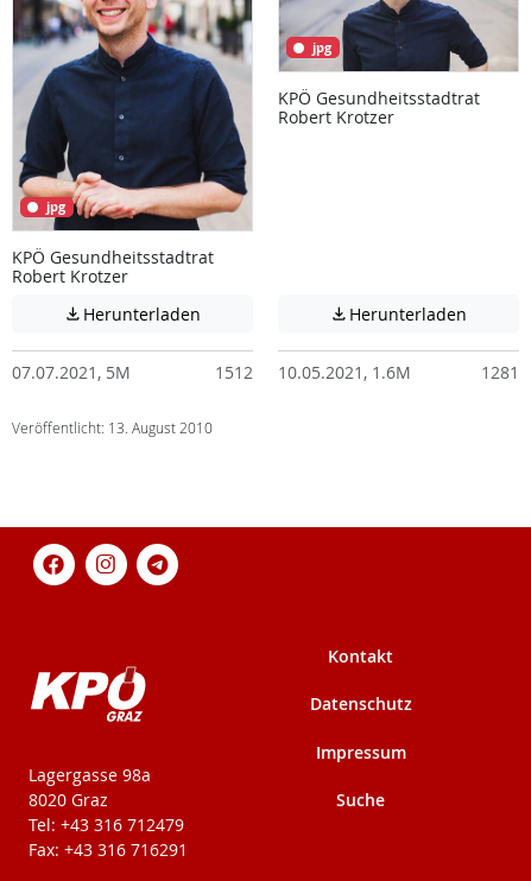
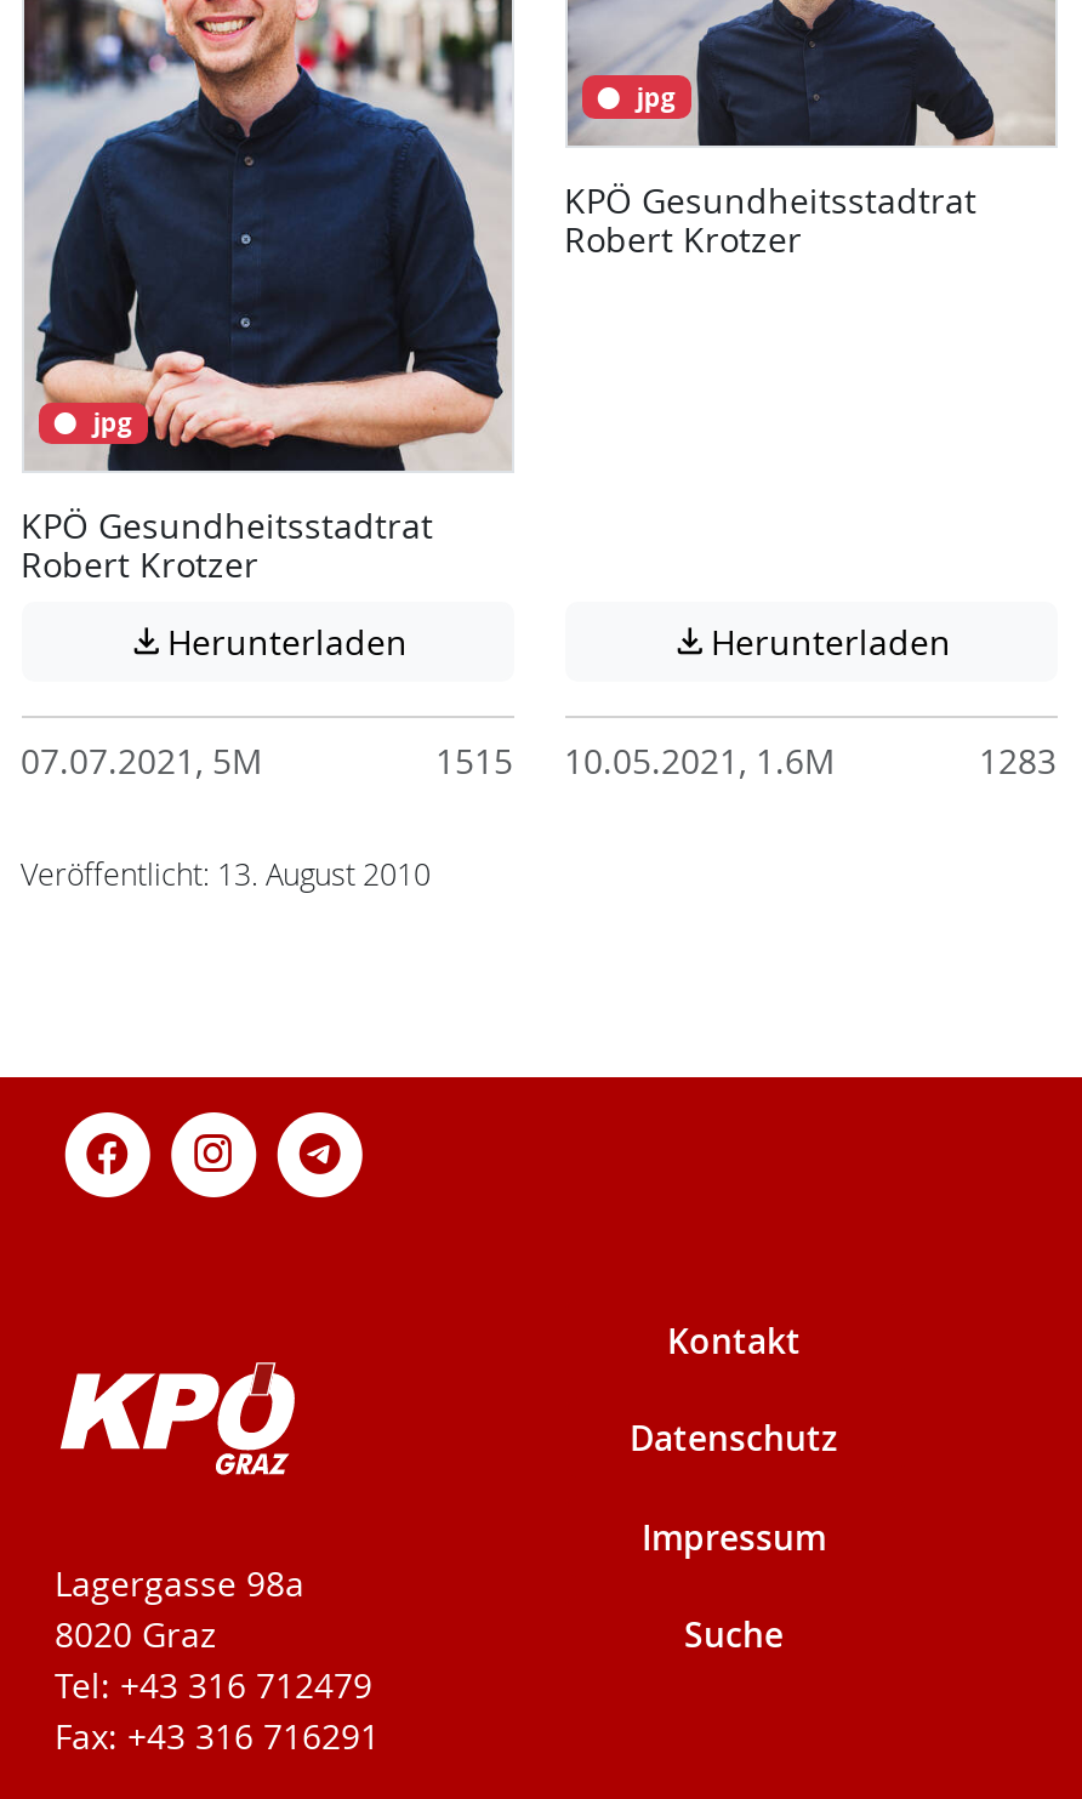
[214,362,410,384] 1512 10.05.2021, 1.6M -> [435,739,836,785] 1515 10.05.2021, 1.6M
[481,362,519,384] 1281 -> [979,739,1057,785] 1283

